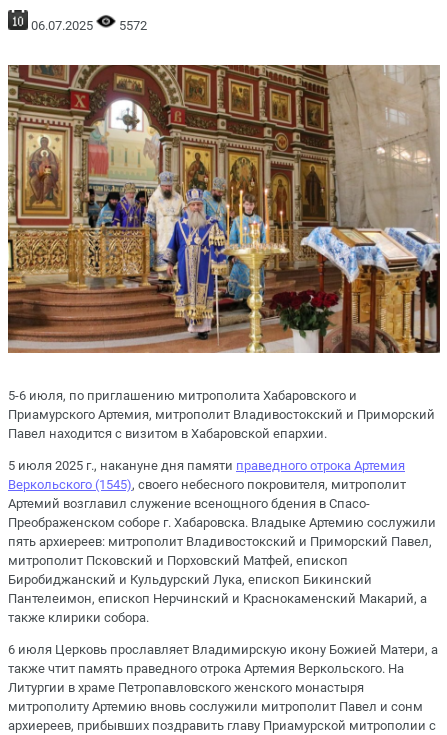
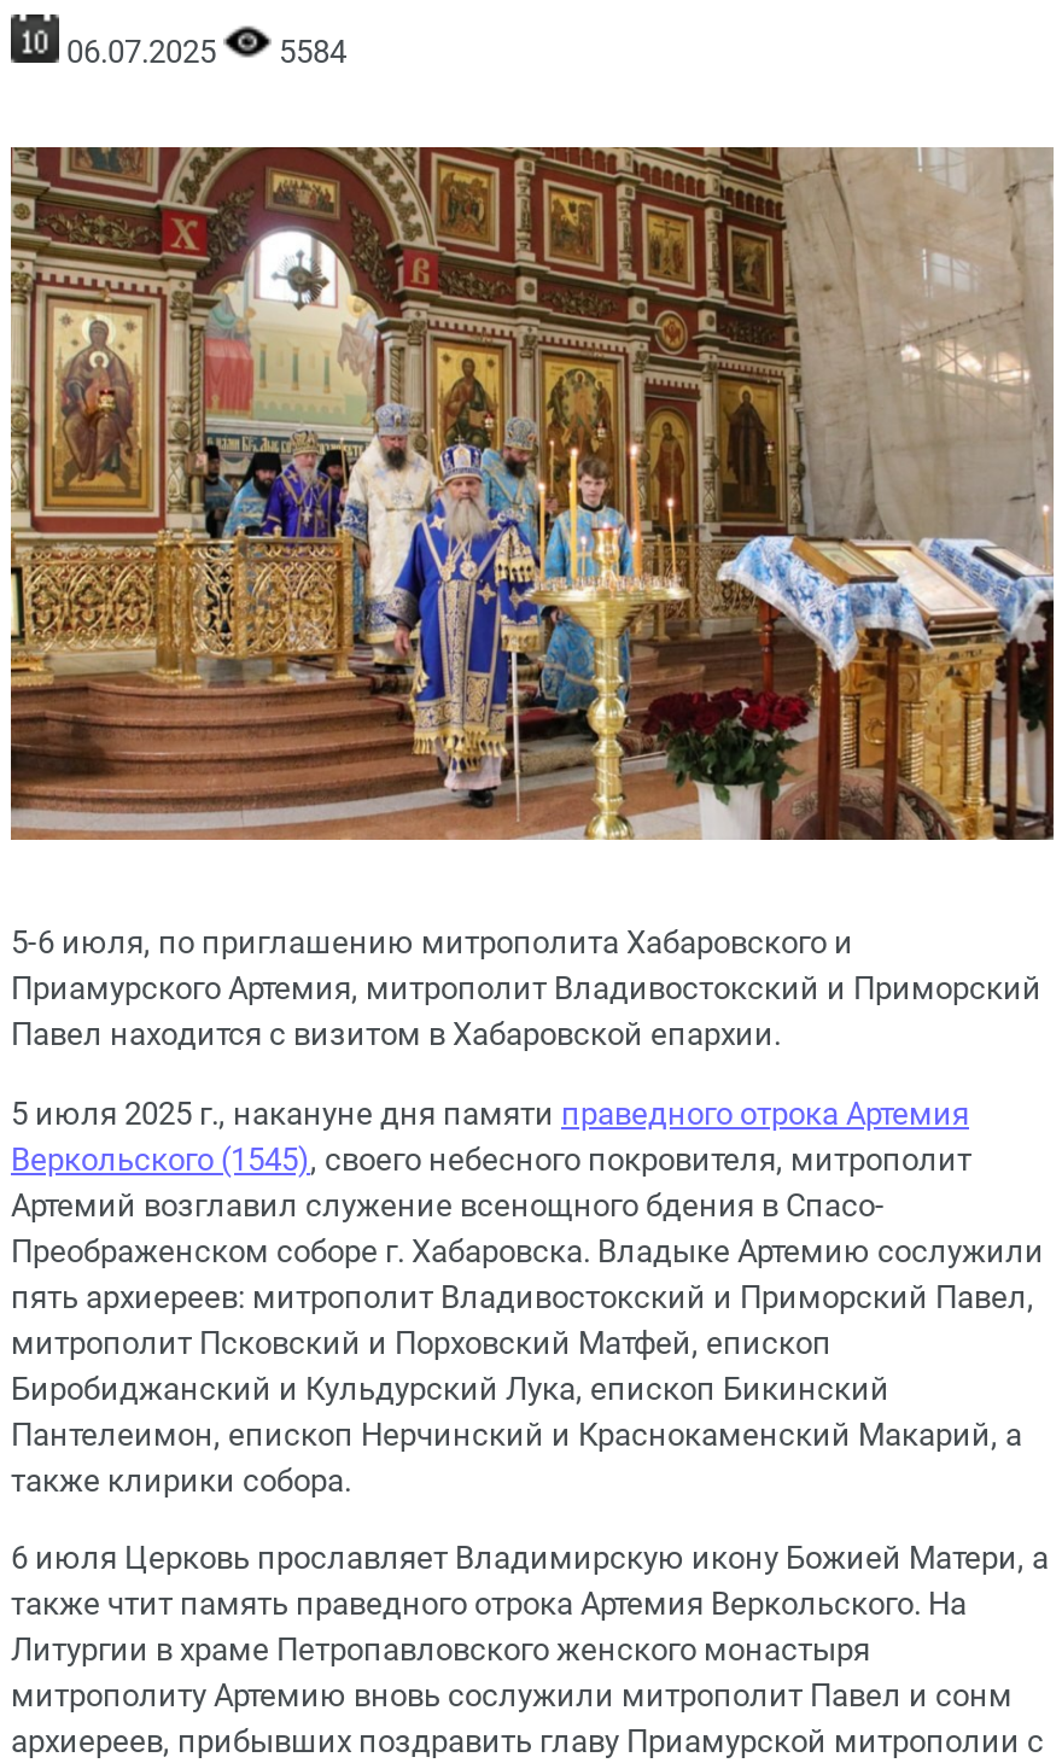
[28,18,147,33] 06.07.2025 5572 -> [59,33,346,69] 06.07.2025 5584

